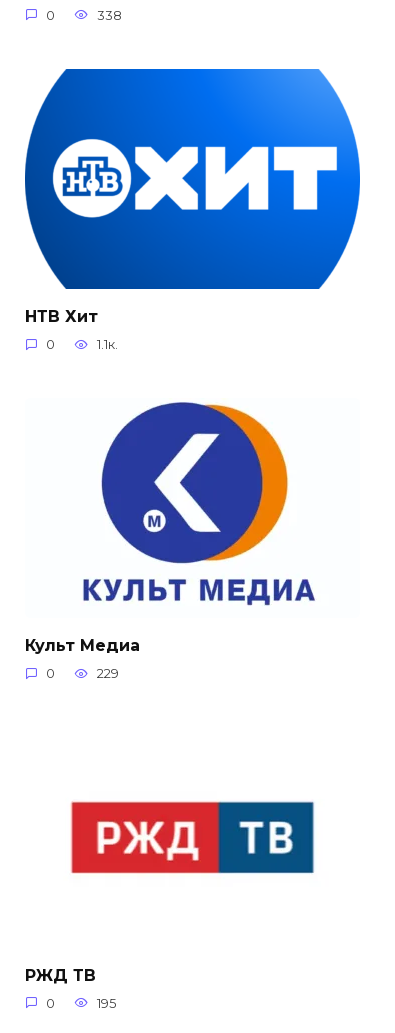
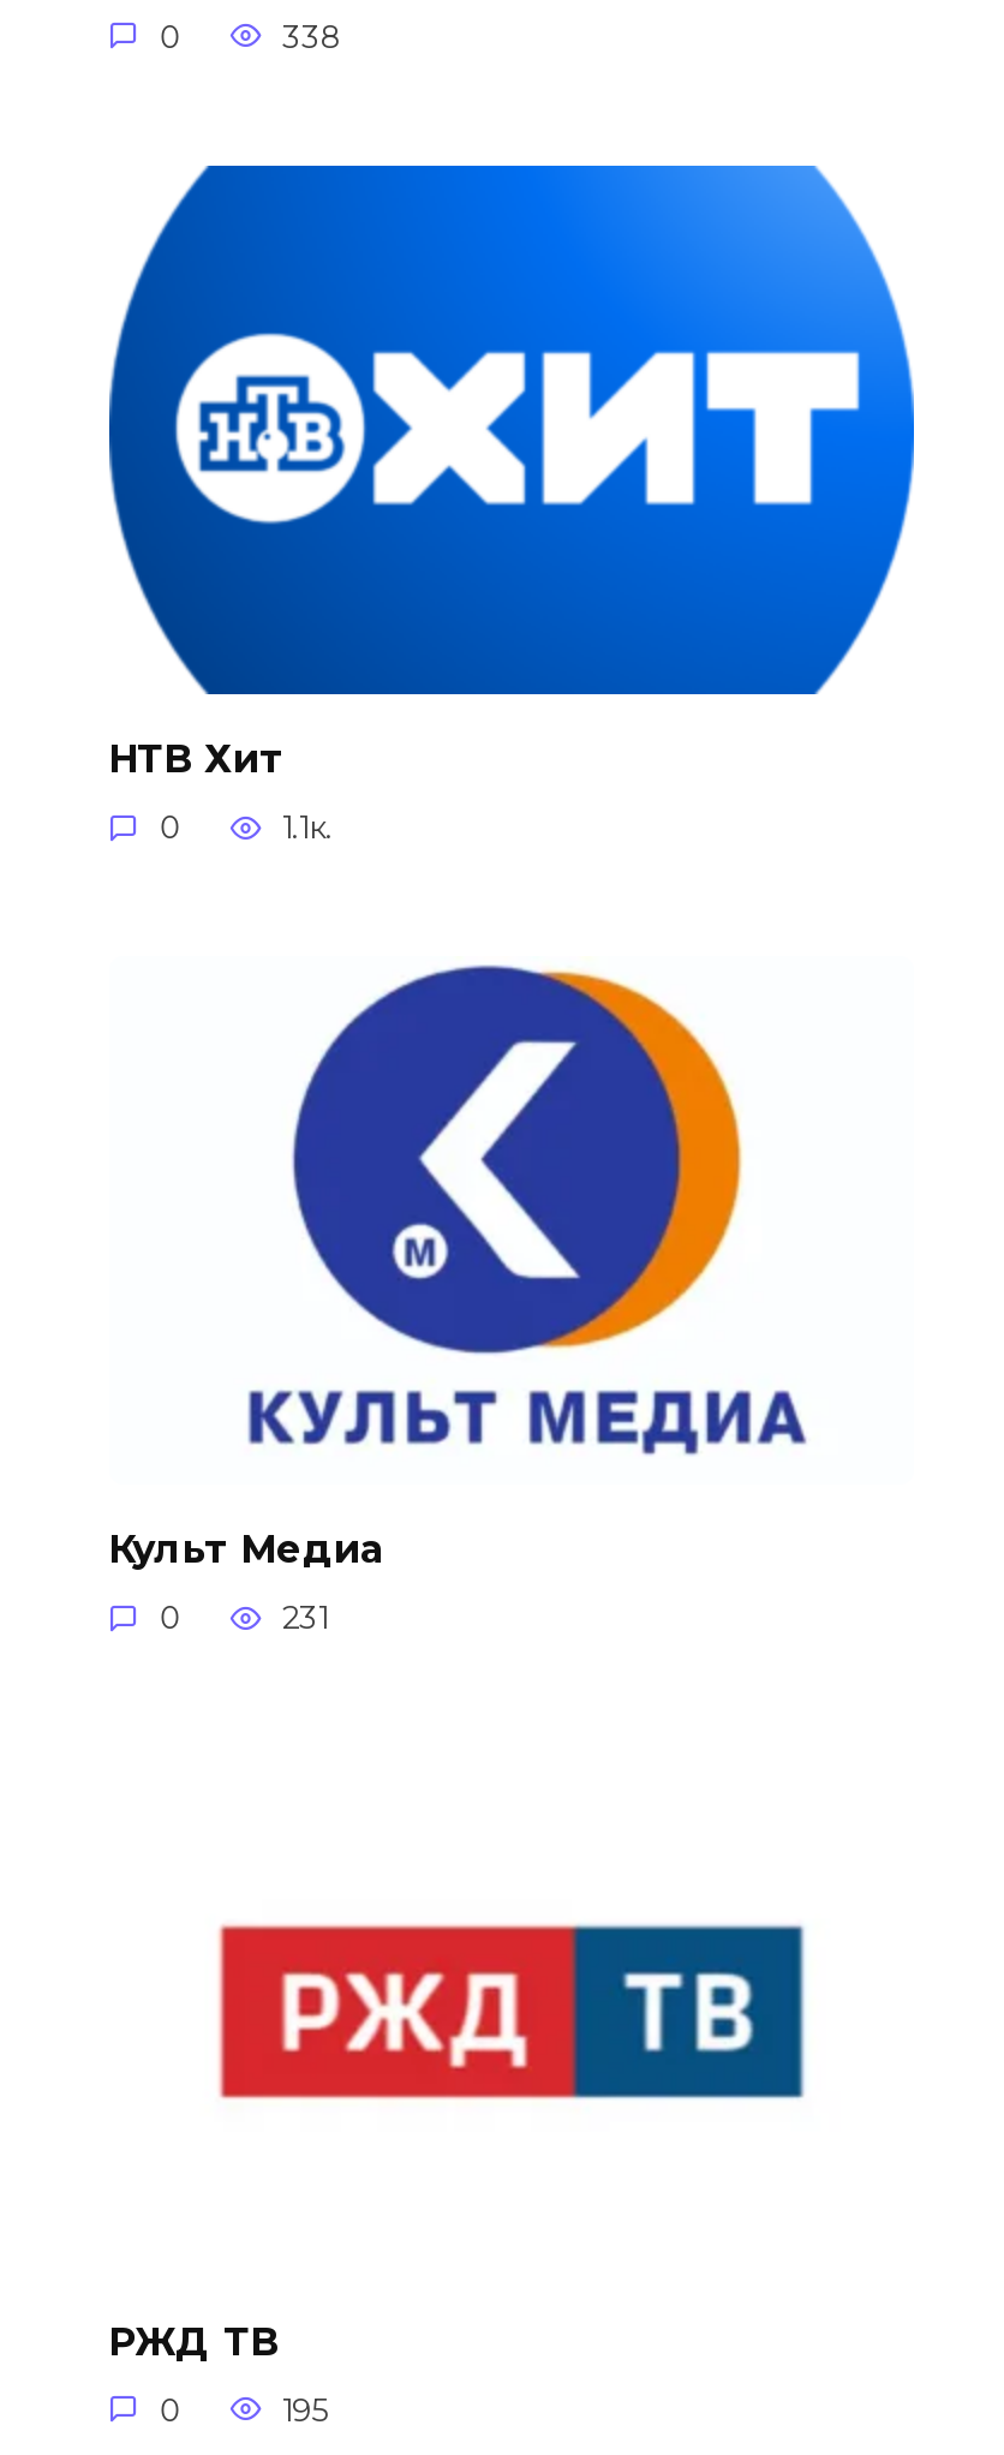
[97,666,119,681] 229 -> [282,1601,328,1637] 231

